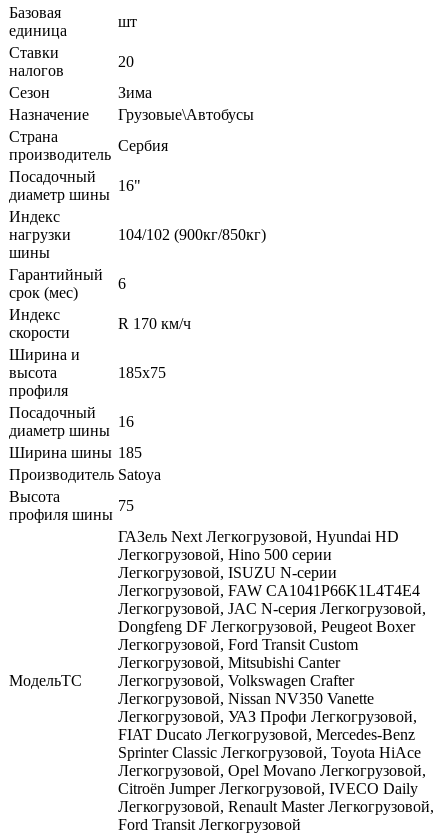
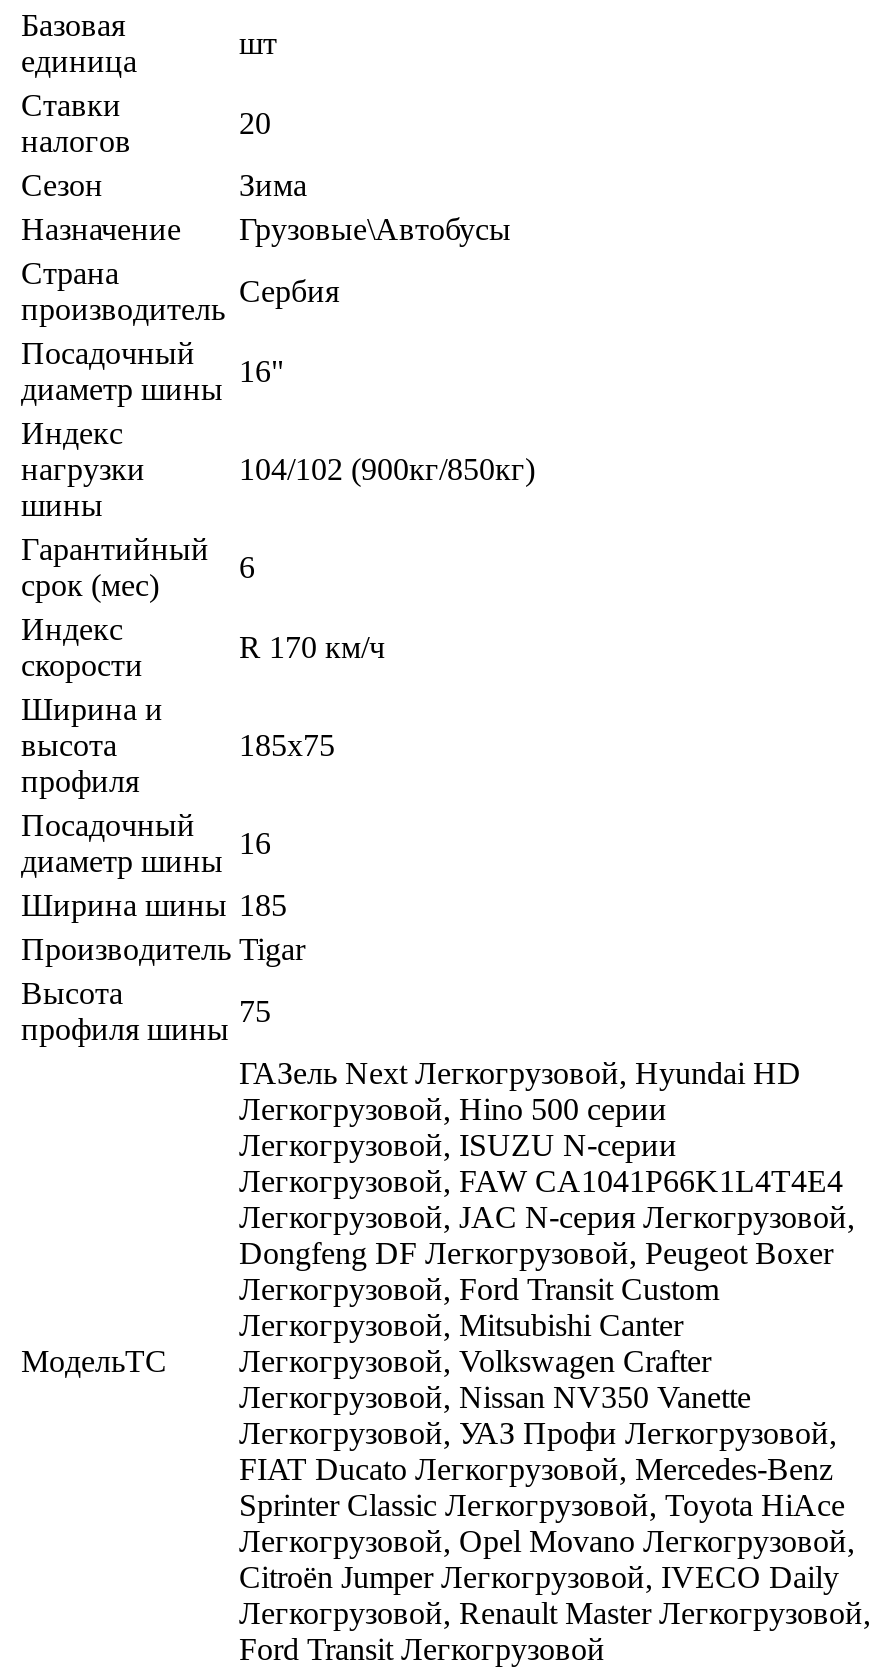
[9,466,161,483] Производитель Satoya -> [21,932,305,966] Производитель Tigar

